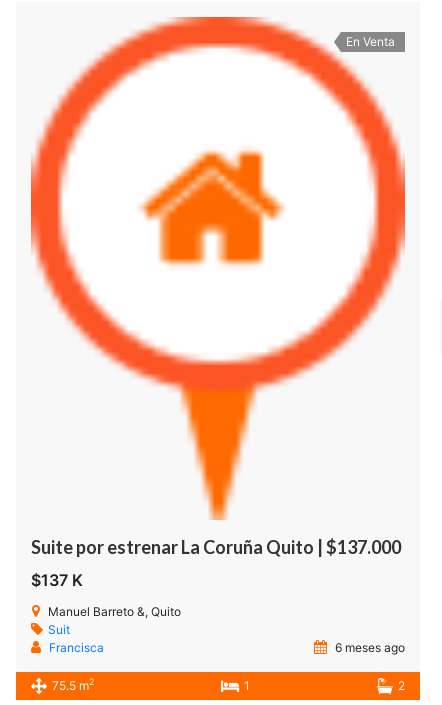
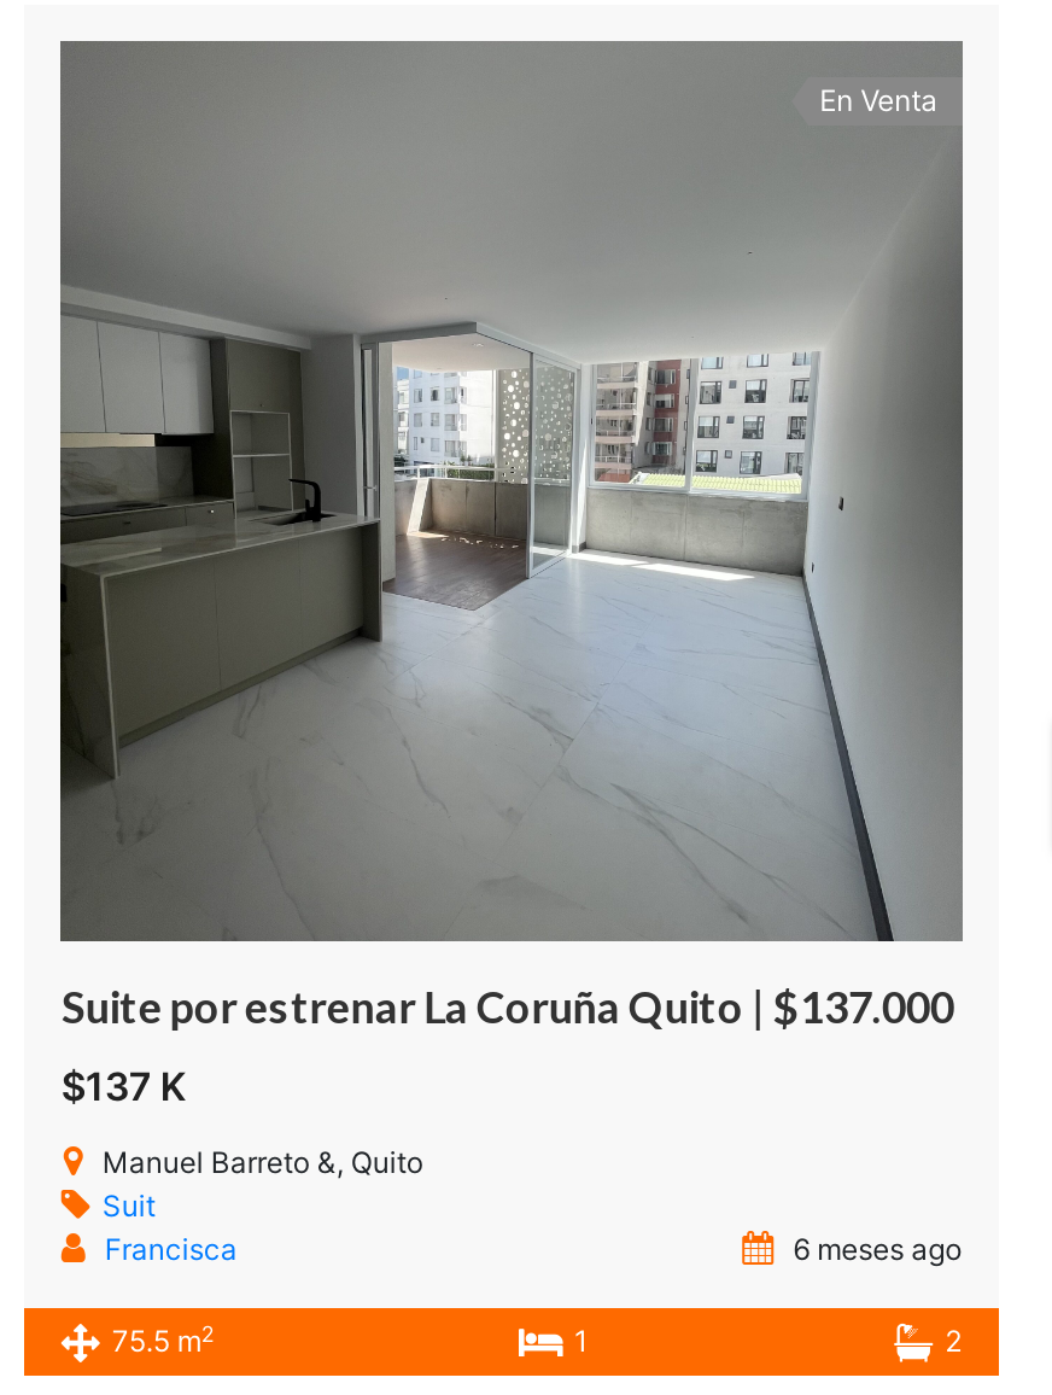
[30,16,406,520] [image] -> [58,39,965,944] [image]

